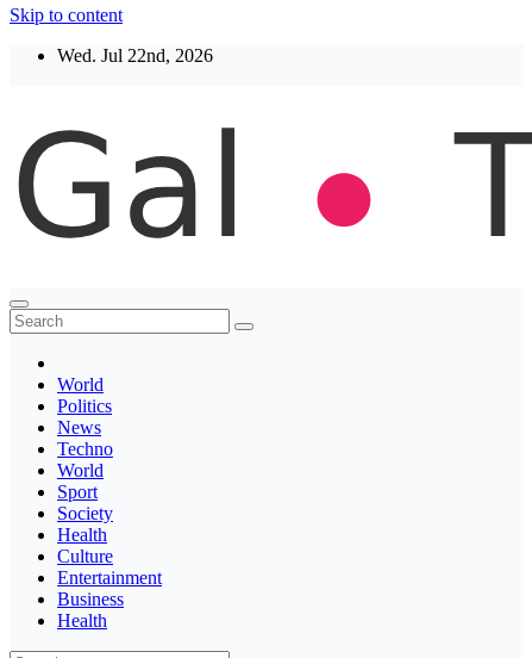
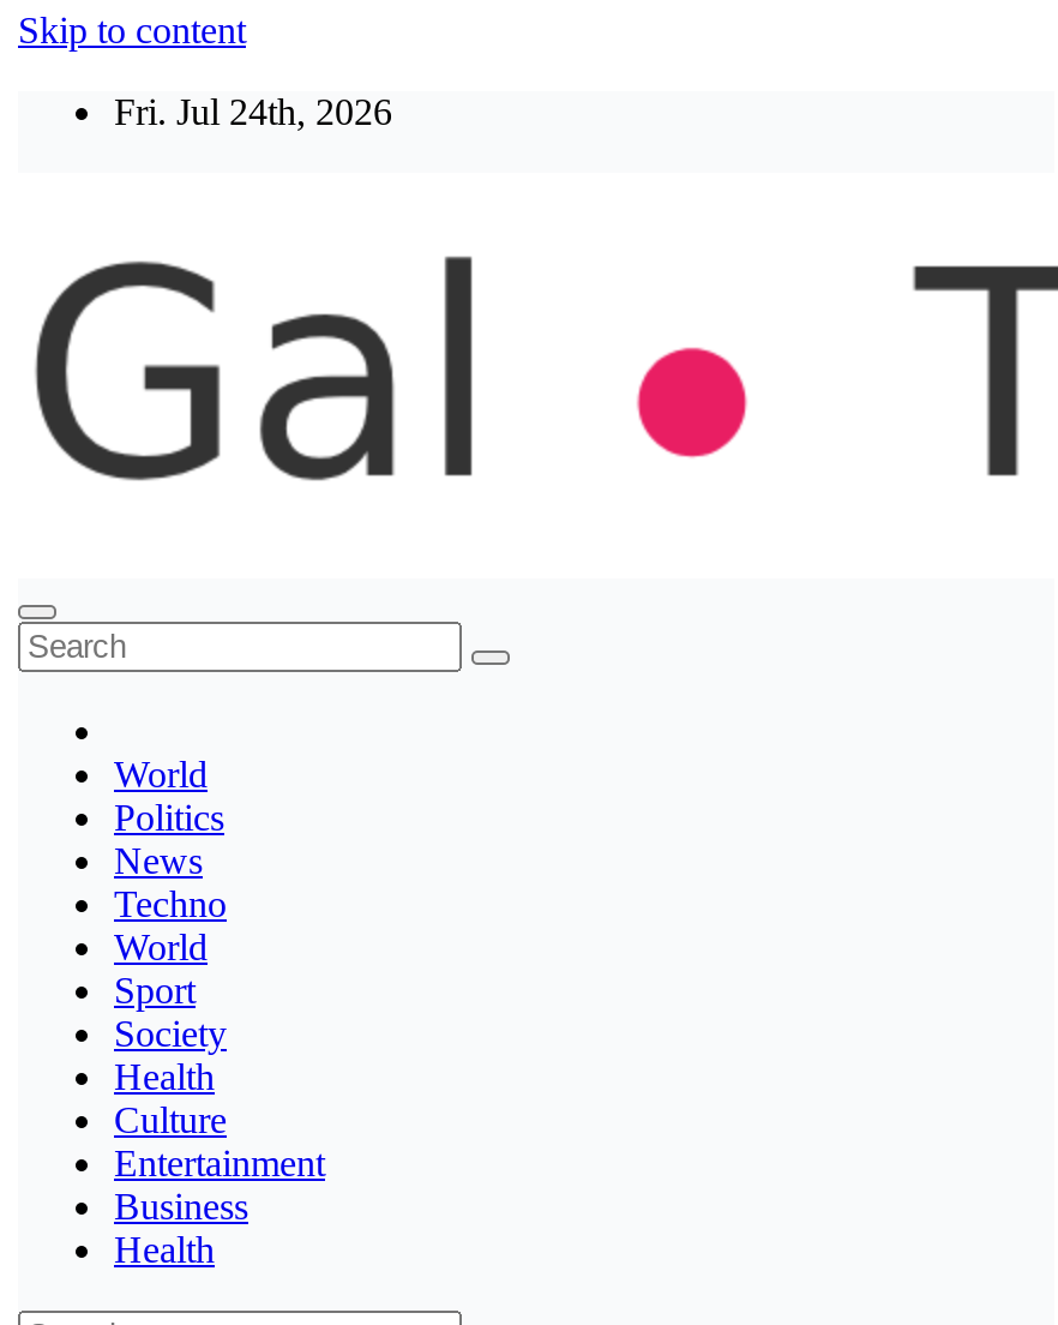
[57,45,213,66] Wed. Jul 22nd, 2026 -> [114,91,392,132] Fri. Jul 24th, 2026

